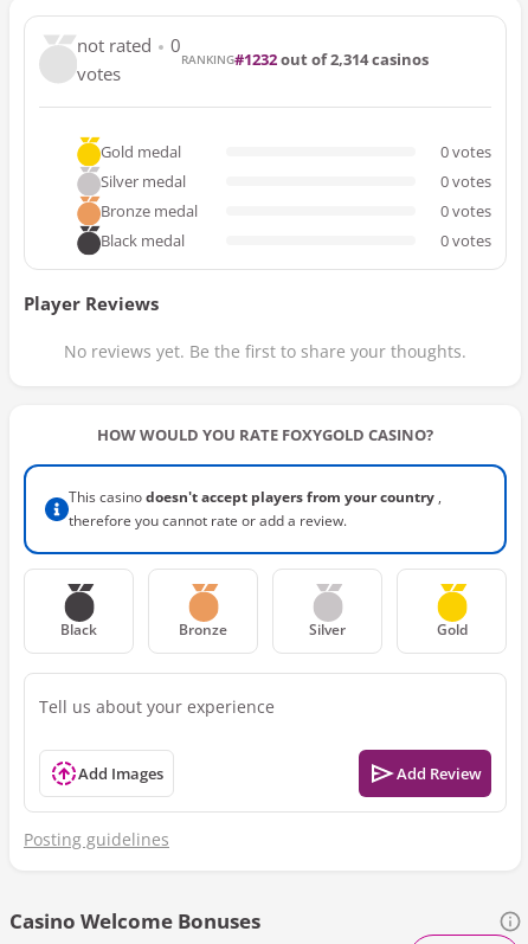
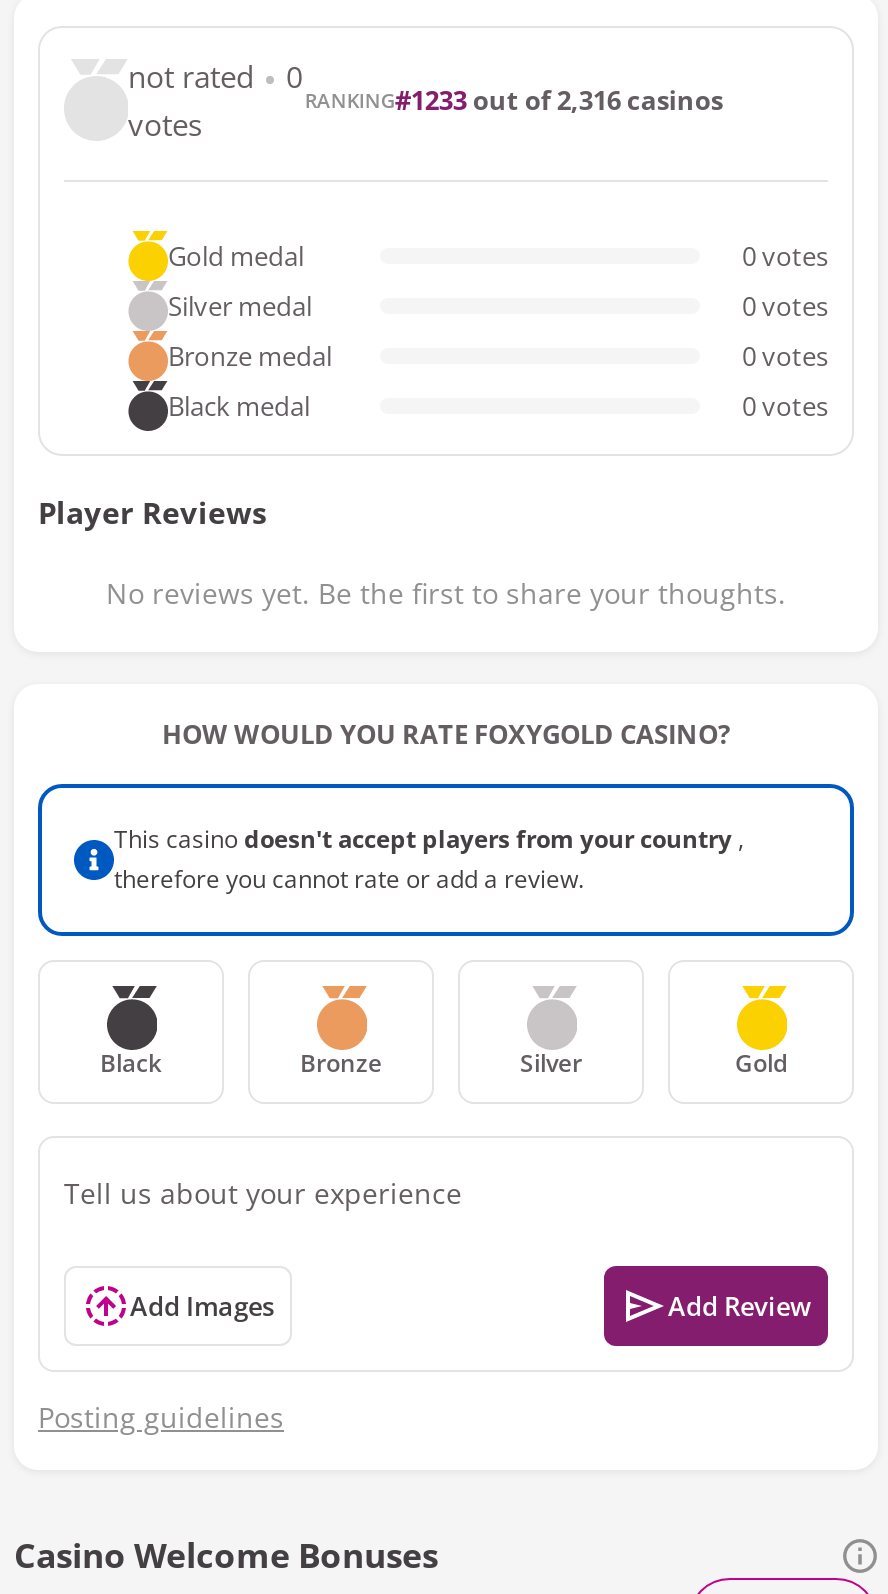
[182,49,429,70] RANKING 1232 out of 2,314 casinos -> [305,82,723,118] RANKING 1233 out of 2,316 casinos

